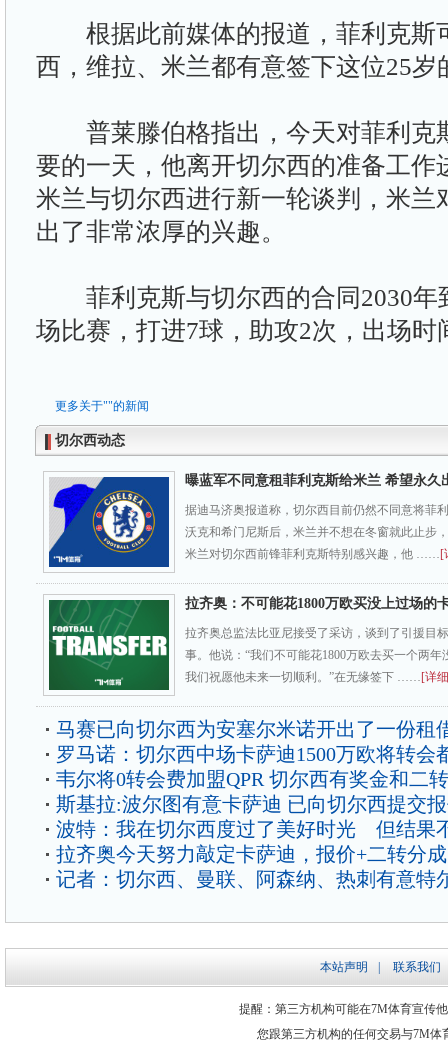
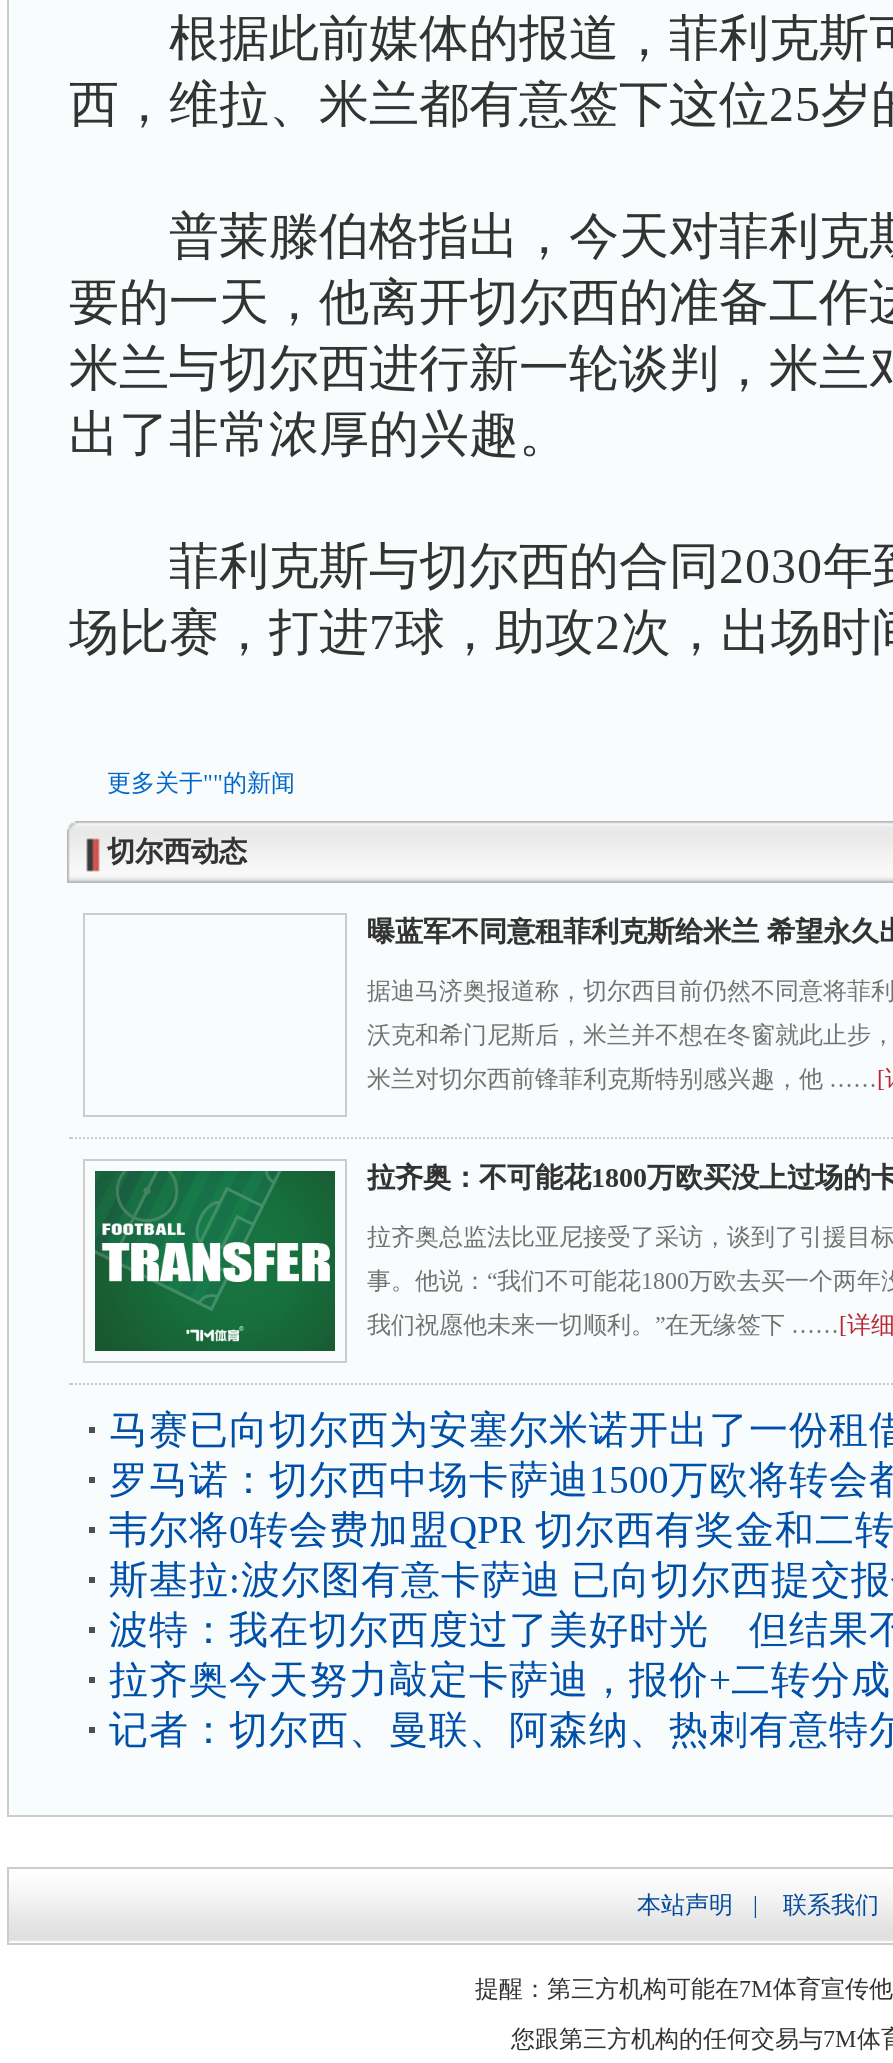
[48,476,170,568] [image] -> none

